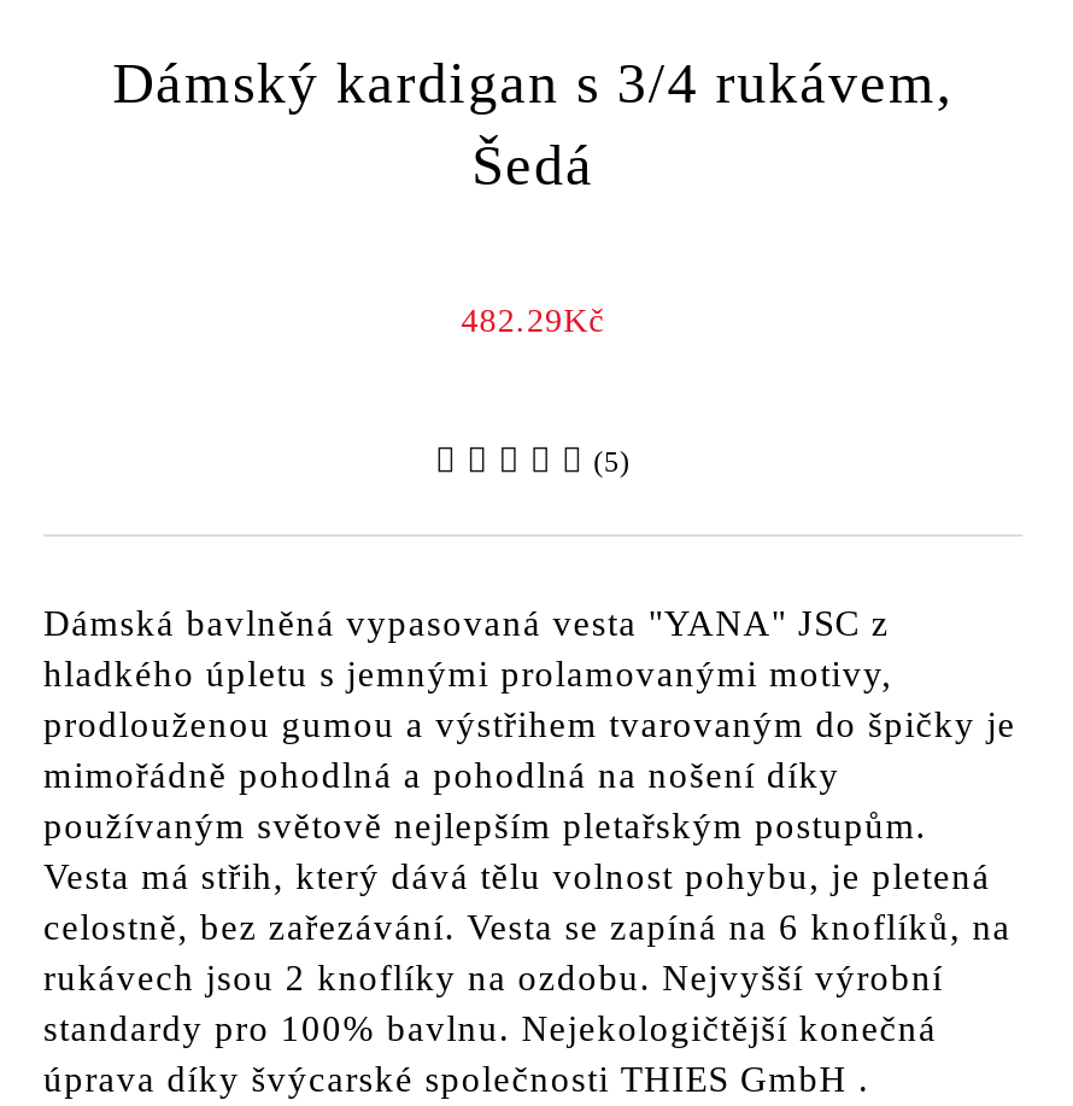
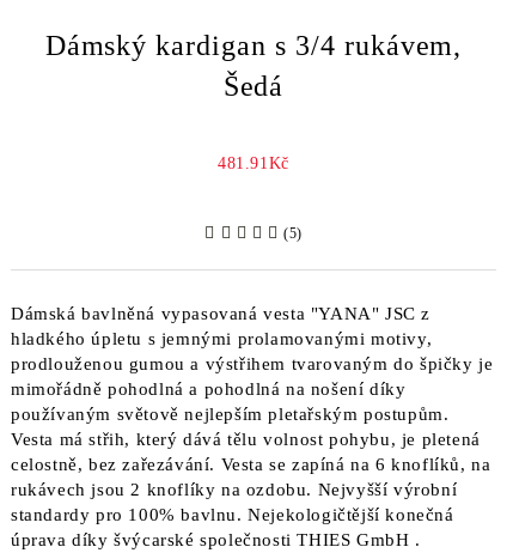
[461,303,604,339] 482.29Kč -> [218,154,289,172] 481.91Kč

